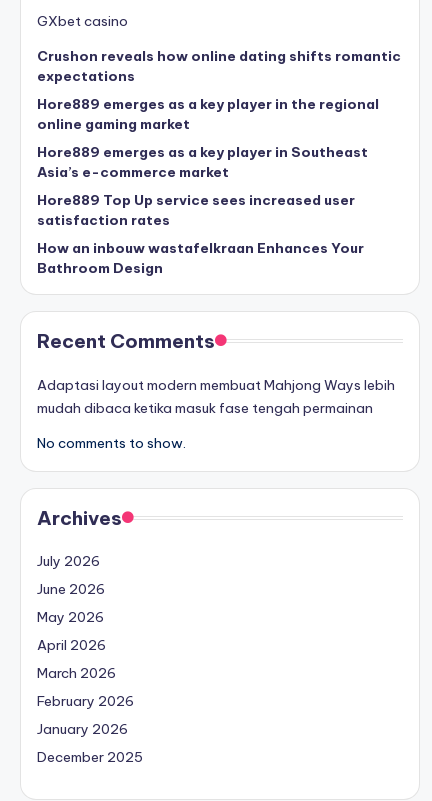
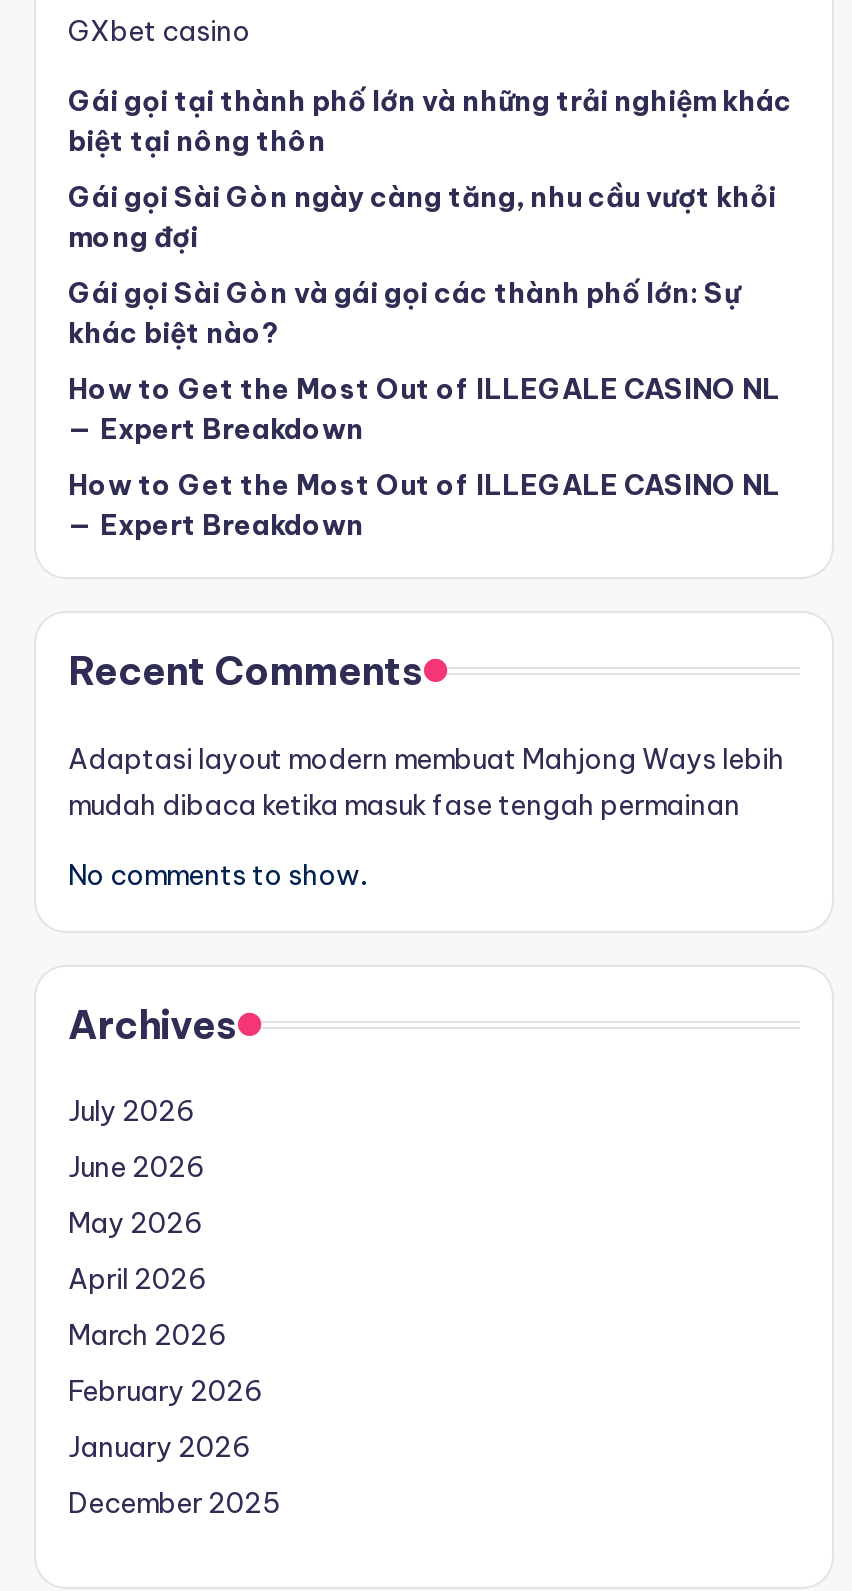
[37,46,401,84] Crushon reveals how online dating shifts romantic | expectations -> [68,82,792,158] Gái gọi tại thành phố lớn và những trải nghiệm khác | biệt tại nông thôn
[37,94,379,132] Hore889 emerges as a key player in the regional | online gaming market -> [68,178,776,254] Gái gọi Sài Gòn ngày càng tăng, nhu cầu vượt khỏi | mong đợi
[37,142,368,180] Hore889 emerges as a key player in Southeast | Asia’s e-commerce market -> [68,274,740,350] Gái gọi Sài Gòn và gái gọi các thành phố lớn: Sự | khác biệt nào?
[37,190,355,228] Hore889 Top Up service sees increased user | satisfaction rates -> [68,370,780,446] How to Get the Most Out of ILLEGALE CASINO NL | — Expert Breakdown
[37,238,364,276] How an inbouw wastafelkraan Enhances Your | Bathroom Design -> [68,466,780,542] How to Get the Most Out of ILLEGALE CASINO NL | — Expert Breakdown

